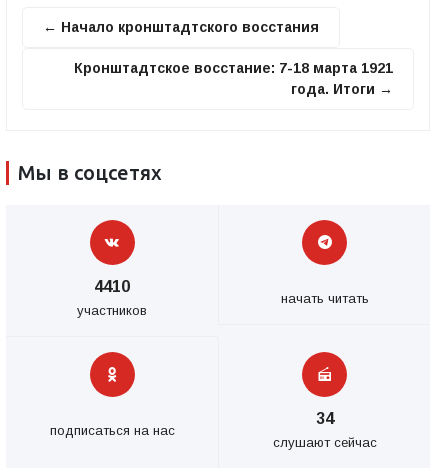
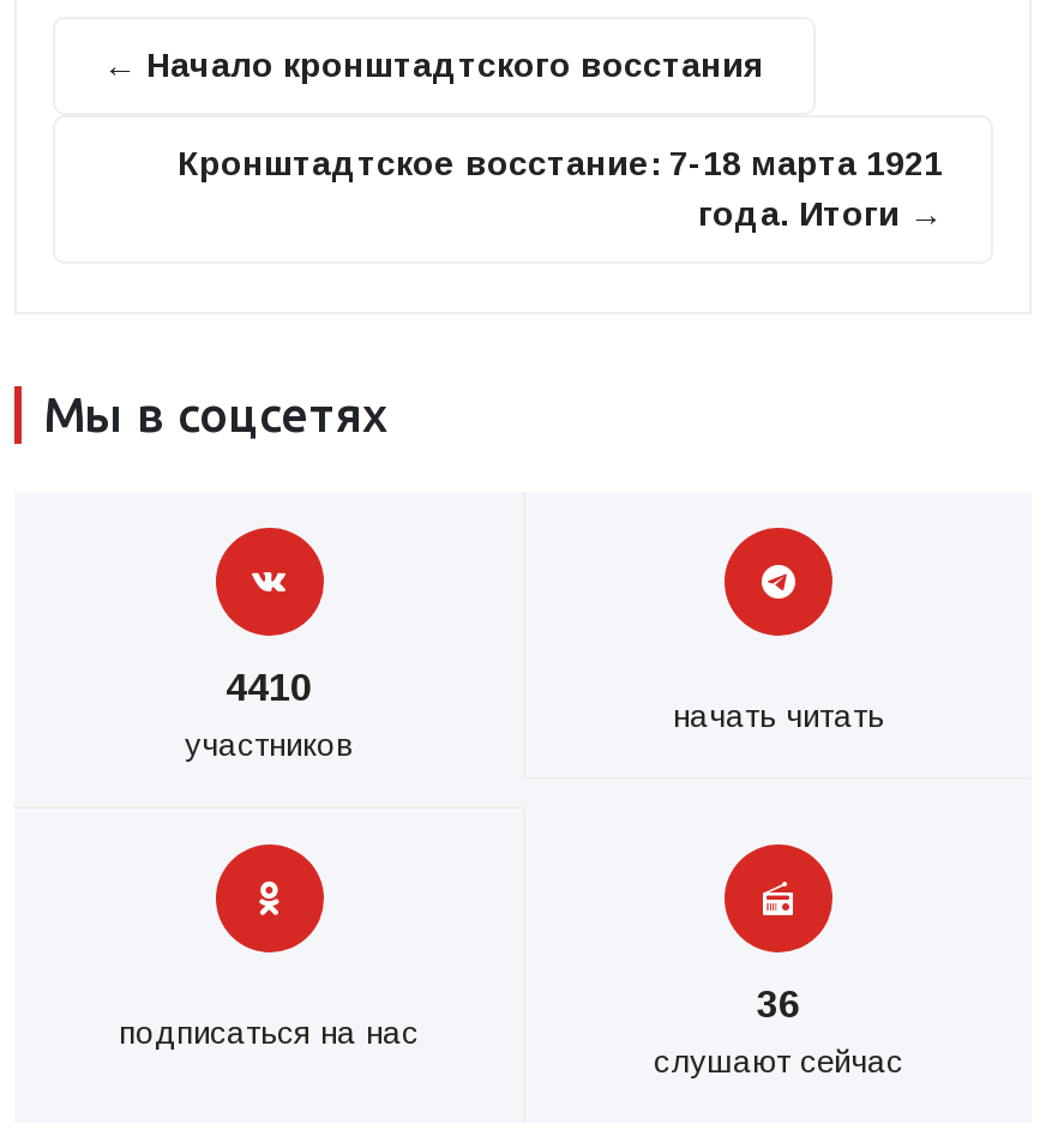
[315,410,333,427] 34 -> [757,984,800,1024] 36

